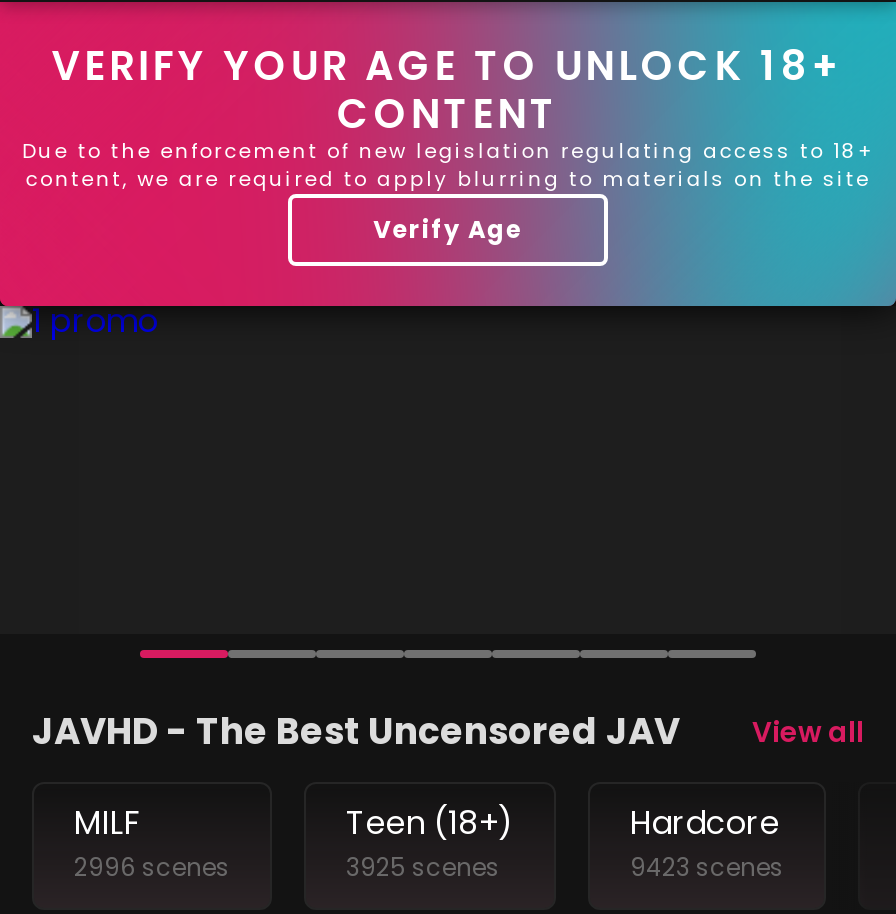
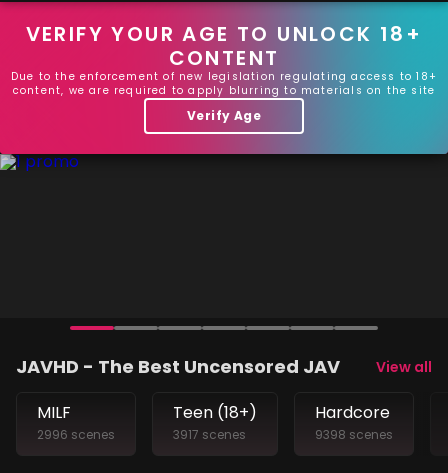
[346,851,500,885] 3925 scenes -> [173,426,246,443] 3917 scenes
[630,851,784,885] 9423 scenes -> [315,426,393,443] 9398 scenes

